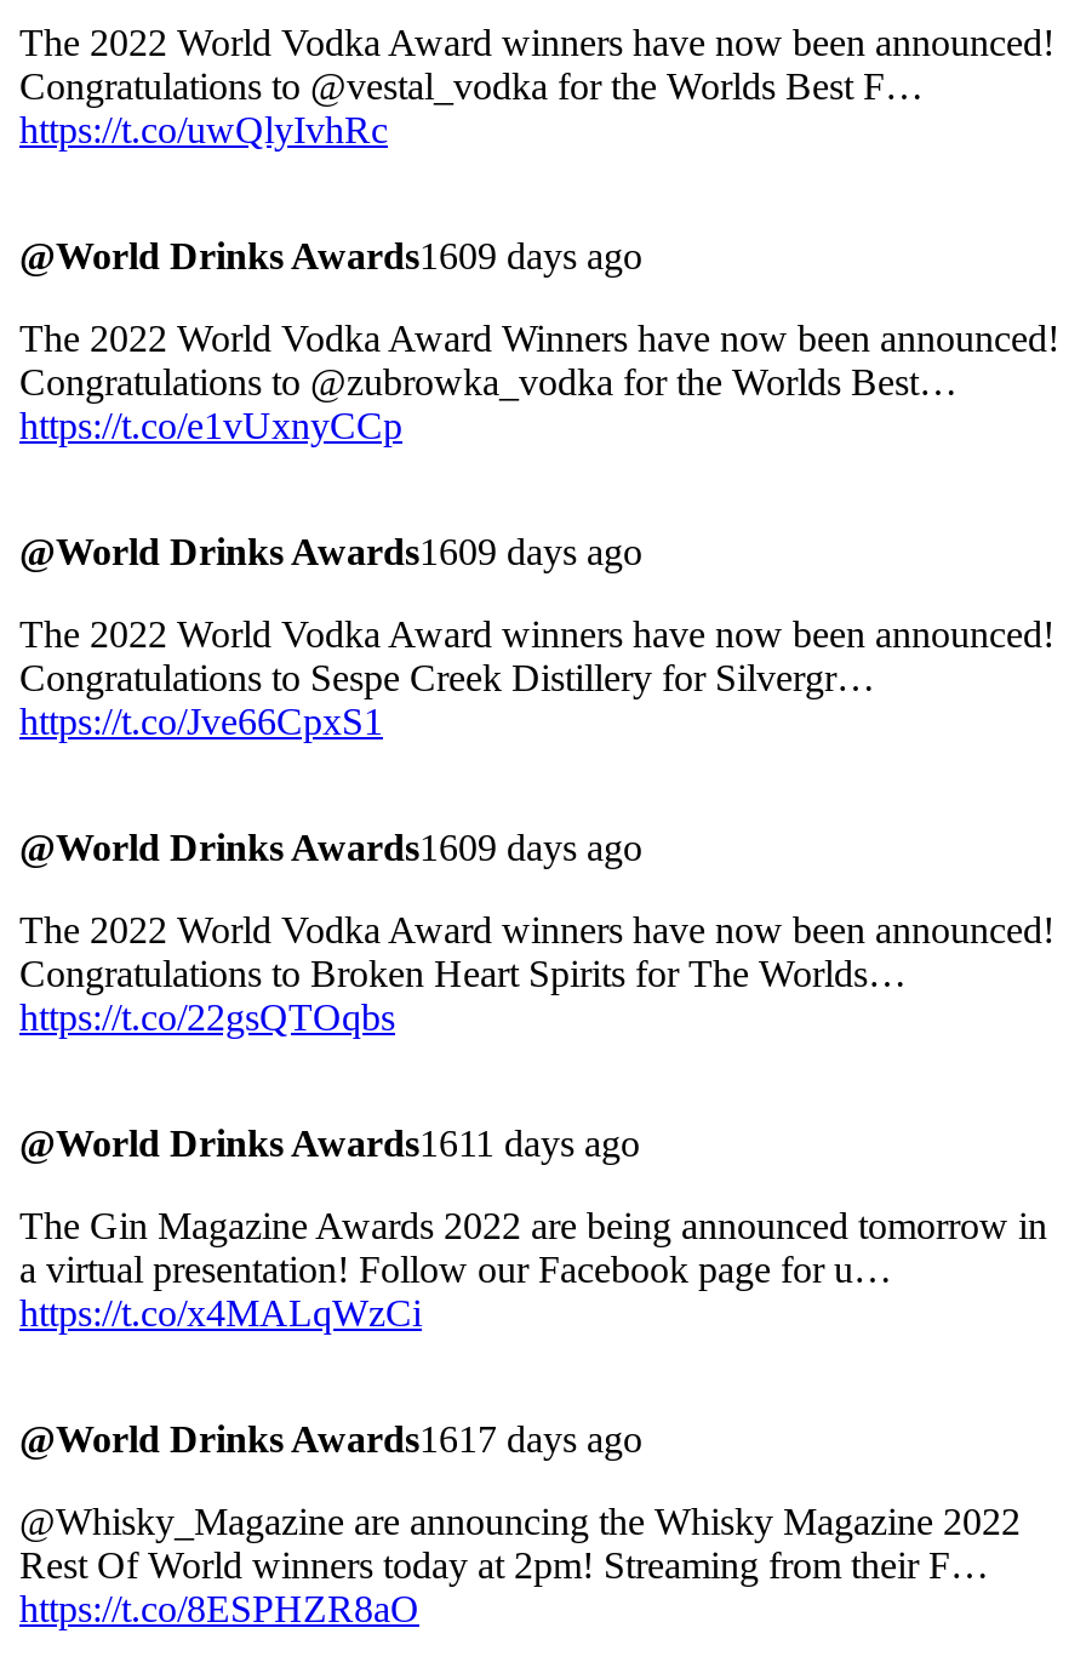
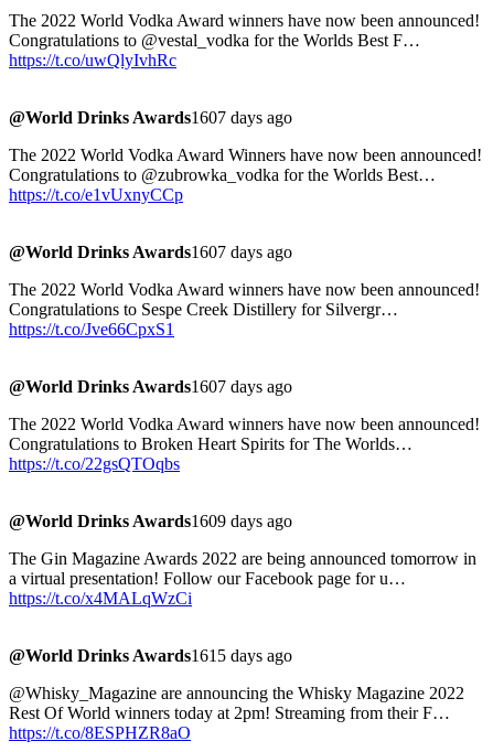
[19,235,642,276] @World Drinks Awards1609 days ago -> [9,108,292,127] @World Drinks Awards1607 days ago
[19,531,642,572] @World Drinks Awards1609 days ago -> [9,243,292,261] @World Drinks Awards1607 days ago
[19,827,642,868] @World Drinks Awards1609 days ago -> [9,377,292,396] @World Drinks Awards1607 days ago
[19,1123,640,1164] @World Drinks Awards1611 days ago -> [9,512,292,530] @World Drinks Awards1609 days ago
[19,1418,642,1460] @World Drinks Awards1617 days ago -> [9,646,292,665] @World Drinks Awards1615 days ago

